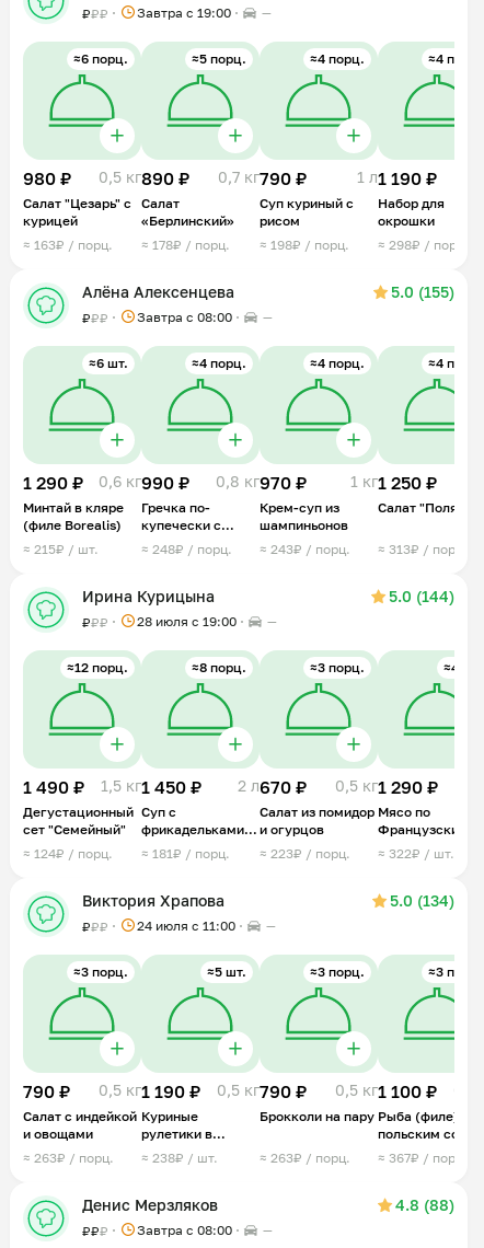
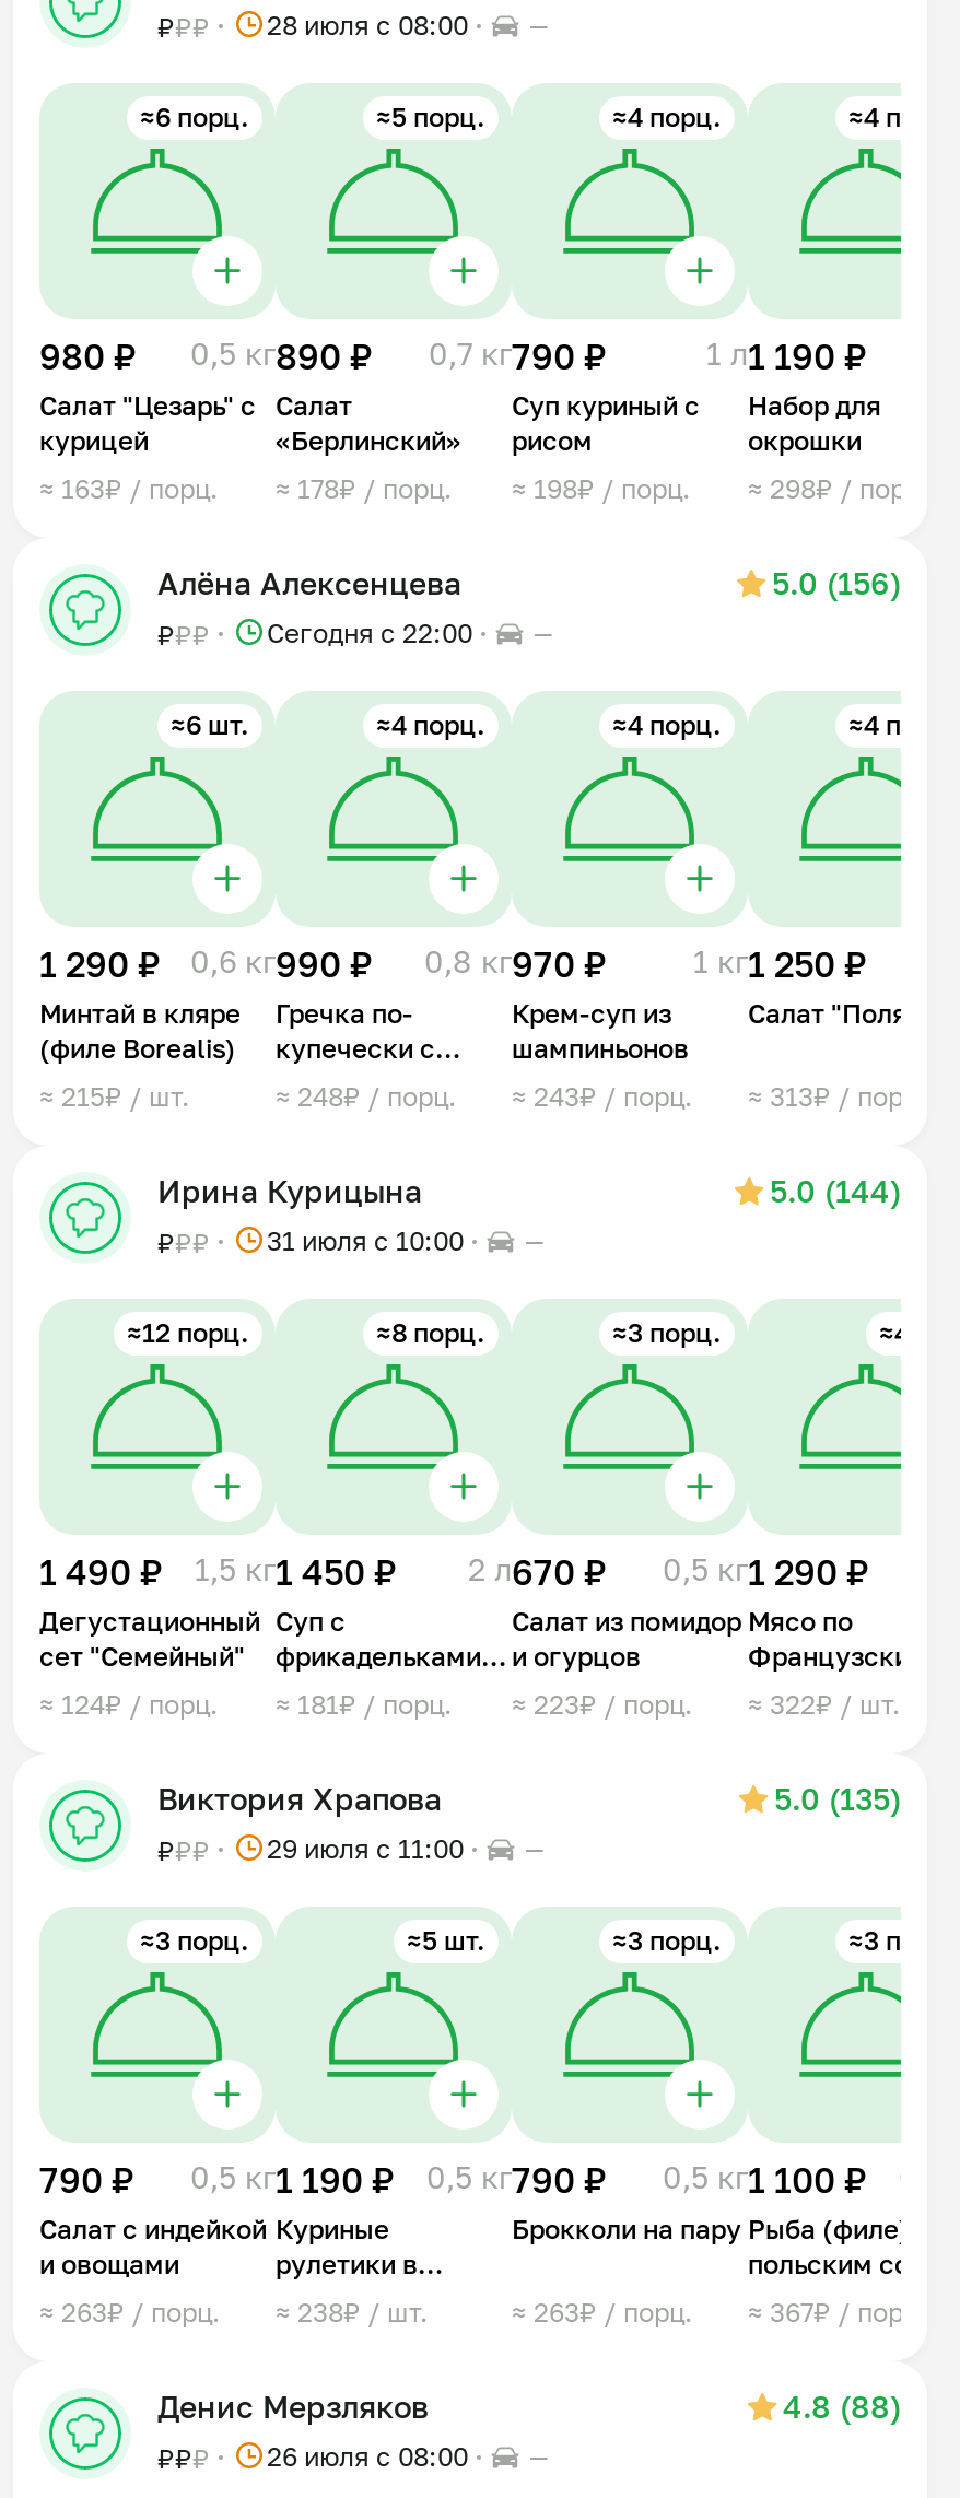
[137,4,231,21] Завтра c 19:00 -> [267,9,468,42] 28 июля с 08:00
[391,282,454,301] 5.0 (155) -> [772,564,901,601] 5.0 (156)
[137,309,232,325] Завтра c 08:00 -> [267,617,472,649] Сегодня с 22:00
[137,613,237,629] 28 июля с 19:00 -> [267,1224,464,1257] 31 июля с 10:00
[390,891,454,910] 5.0 (134) -> [774,1780,901,1817] 5.0 (135)
[137,917,235,934] 24 июля с 11:00 -> [267,1832,464,1865] 29 июля с 11:00
[137,1222,232,1238] Завтра c 08:00 -> [267,2440,468,2473] 26 июля с 08:00

